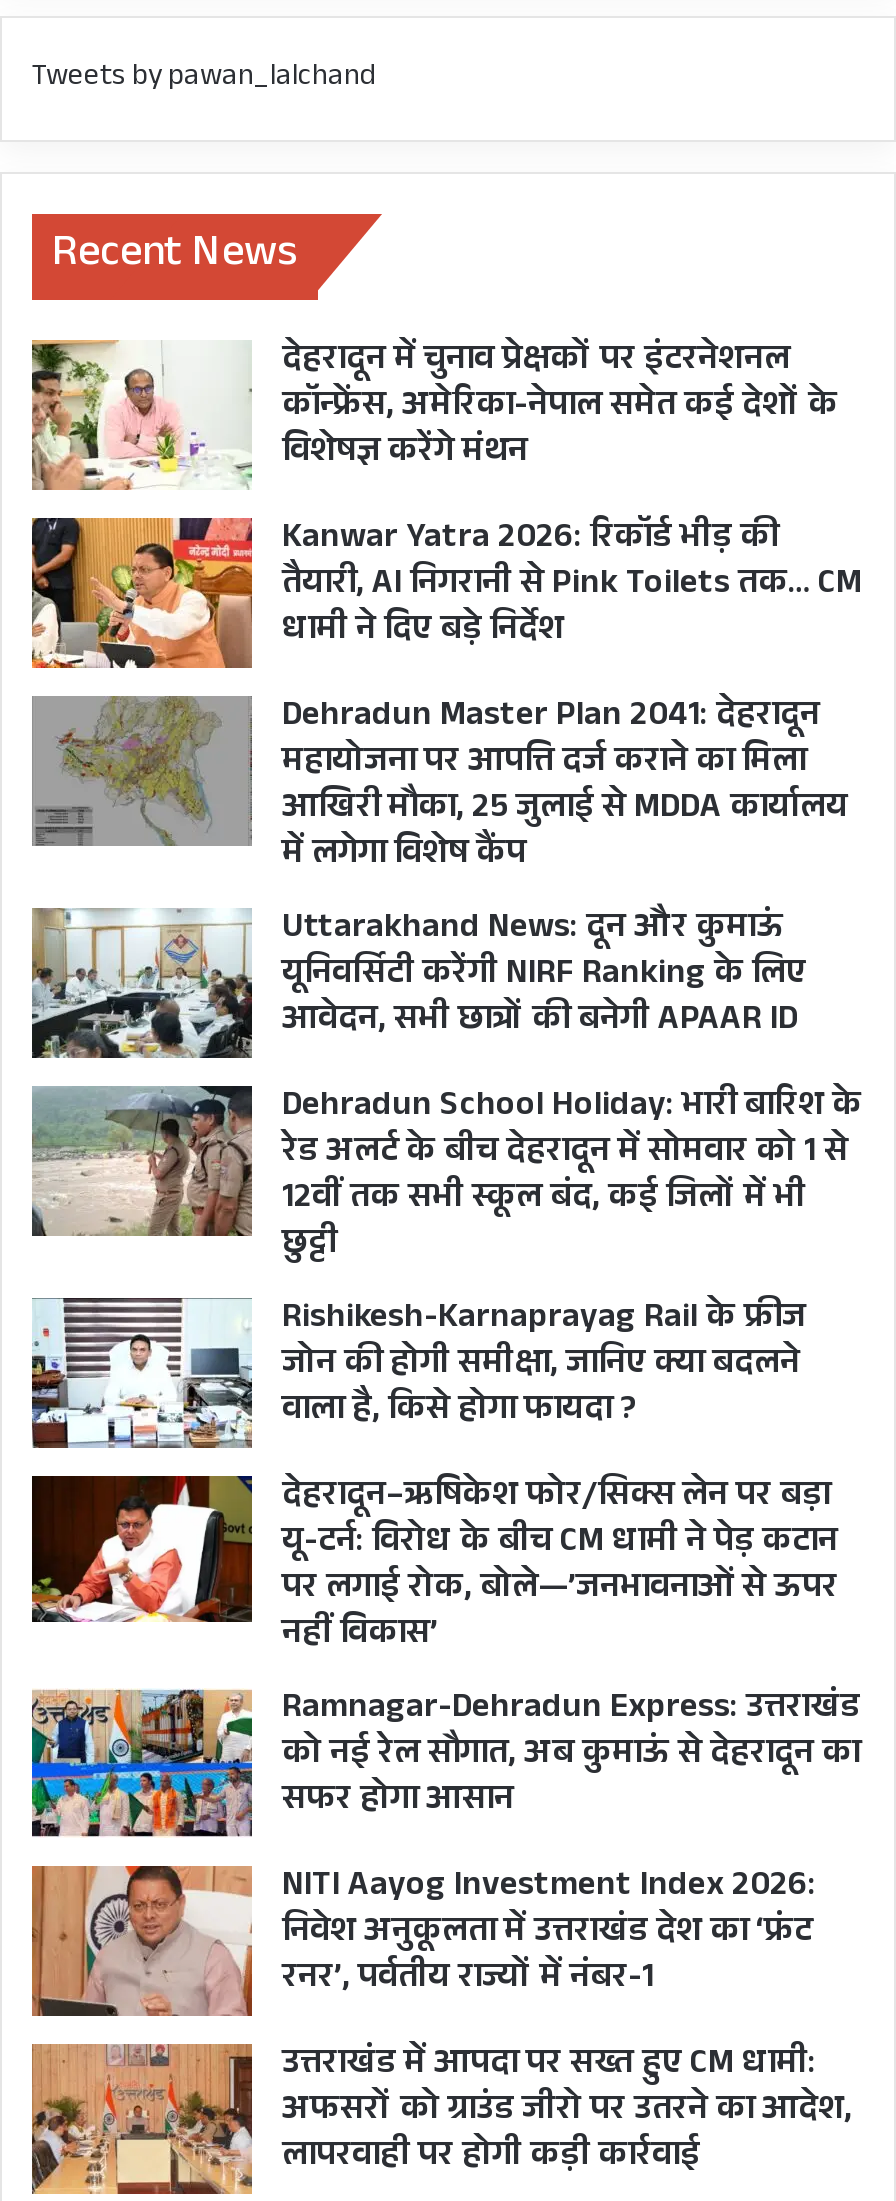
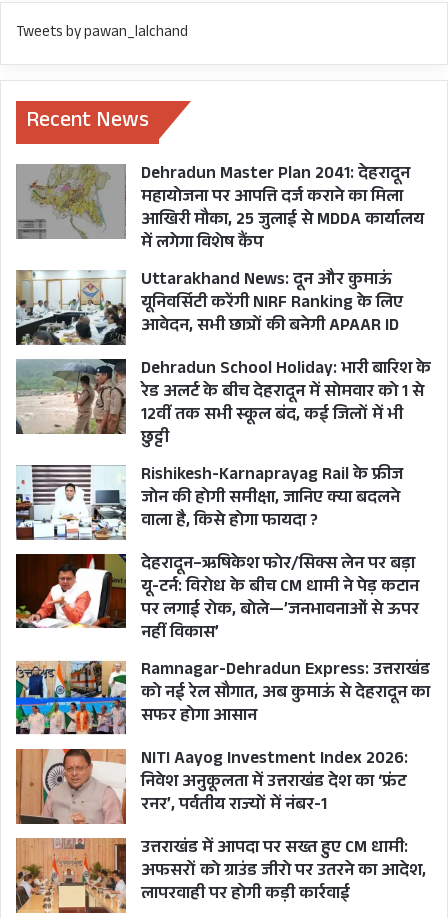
[32,333,862,661] [image] | देहरादून में चुनाव प्रेक्षकों पर इंटरनेशनल | कॉन्फ्रेंस, अमेरिका-नेपाल समेत कई देशों के | विशेषज्ञ करेंगे मंथन | Kanwar Yatra 2026: रिकॉर्ड भीड़ की | तैयारी, AI निगरानी से Pink Toilets तक… CM | धामी ने दिए बड़े निर्देश -> none
[30,516,254,670] [image] -> none

